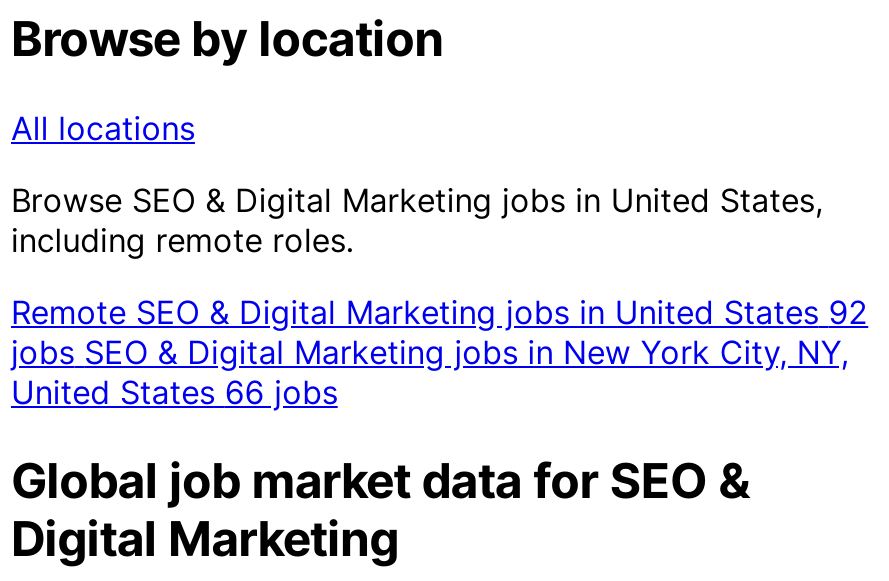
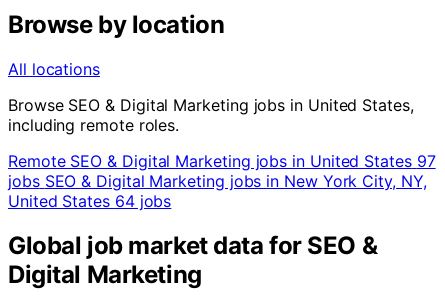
[11,292,868,332] Remote SEO & Digital Marketing jobs in United States 92 -> [8,151,436,171] Remote SEO & Digital Marketing jobs in United States 97
[11,372,338,412] United States 66 jobs -> [8,191,171,211] United States 64 jobs

